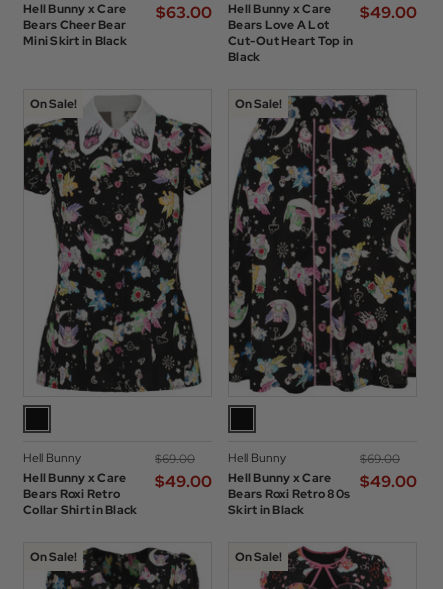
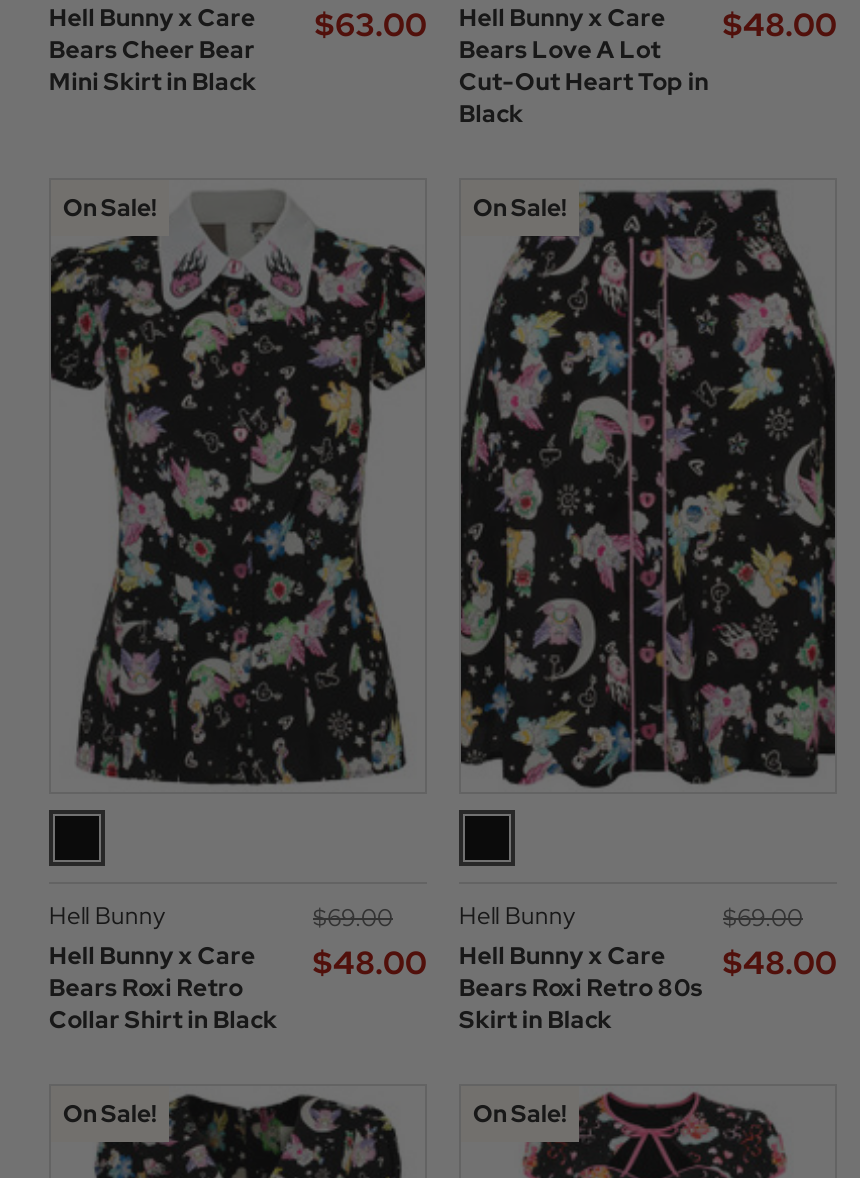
[23,1,417,23] Hell Bunny x Care $‌63.00 Hell Bunny x Care $‌49.00 -> [49,2,837,46] Hell Bunny x Care $‌63.00 Hell Bunny x Care $‌48.00
[155,471,212,492] $‌49.00 -> [313,942,427,984] $‌48.00
[360,471,417,492] $‌49.00 -> [723,942,837,984] $‌48.00

